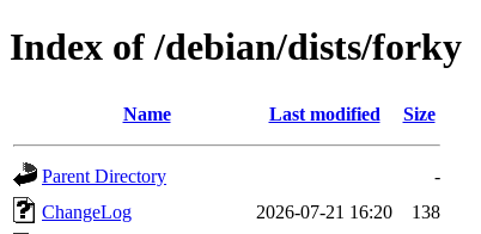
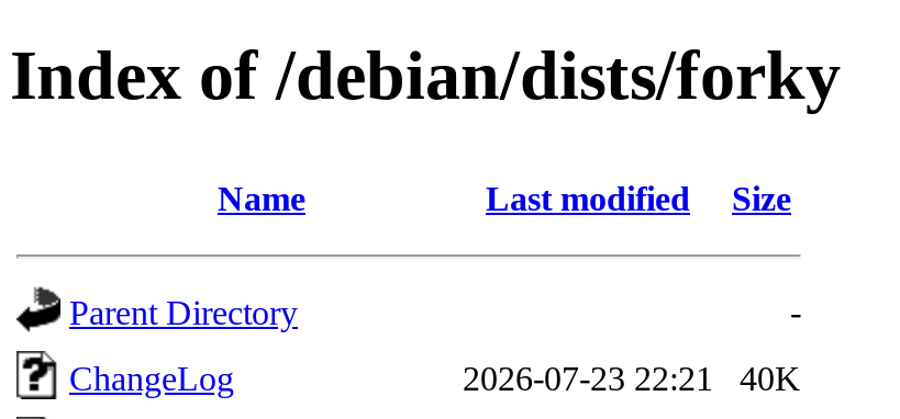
[256,202,440,222] 2026-07-21 16:20 | 138 -> [463,360,801,397] 2026-07-23 22:21 | 40K

